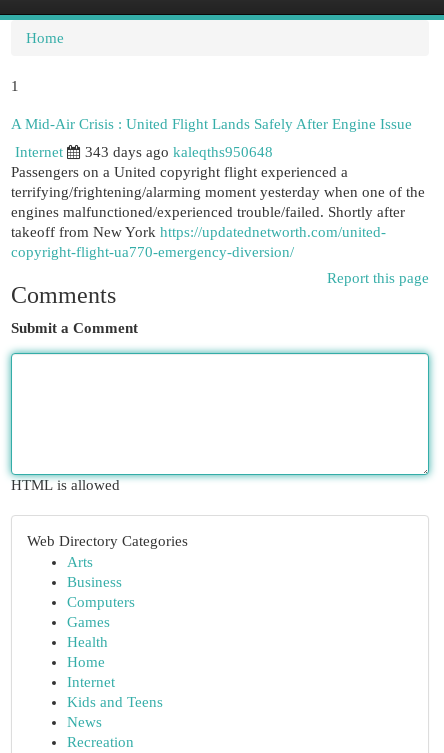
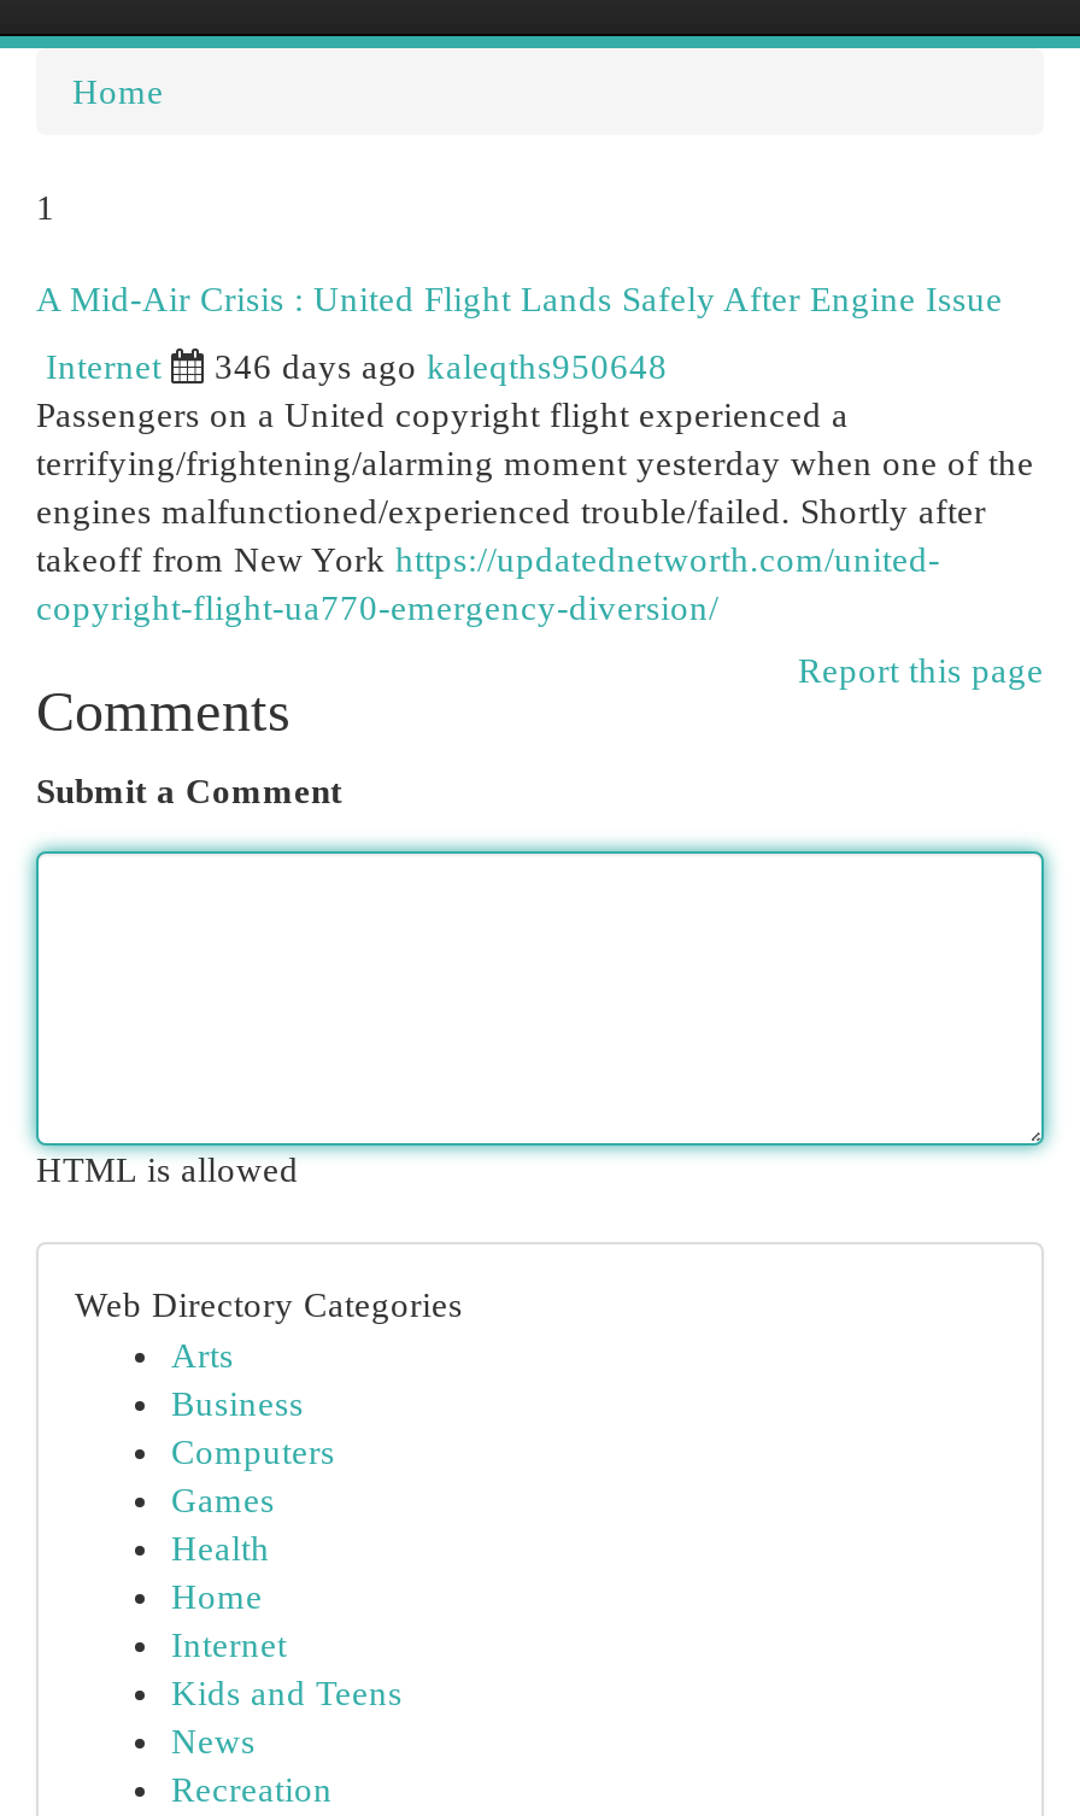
[85,144,273,160] 343 days ago kaleqths950648 -> [215,347,668,386] 346 days ago kaleqths950648

